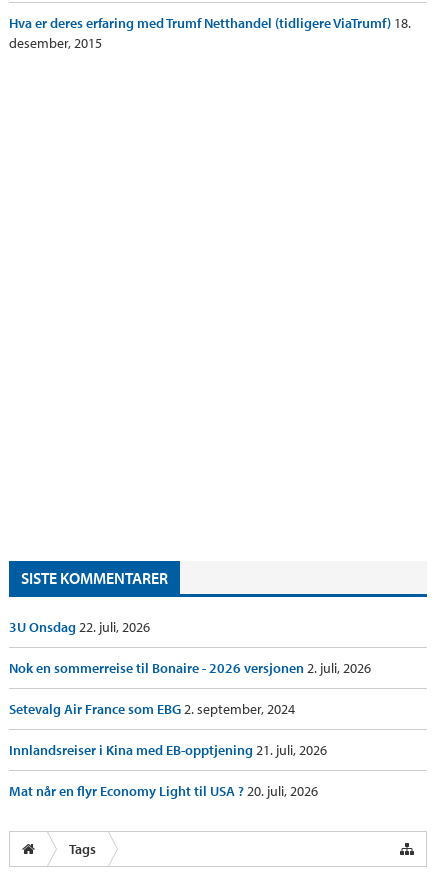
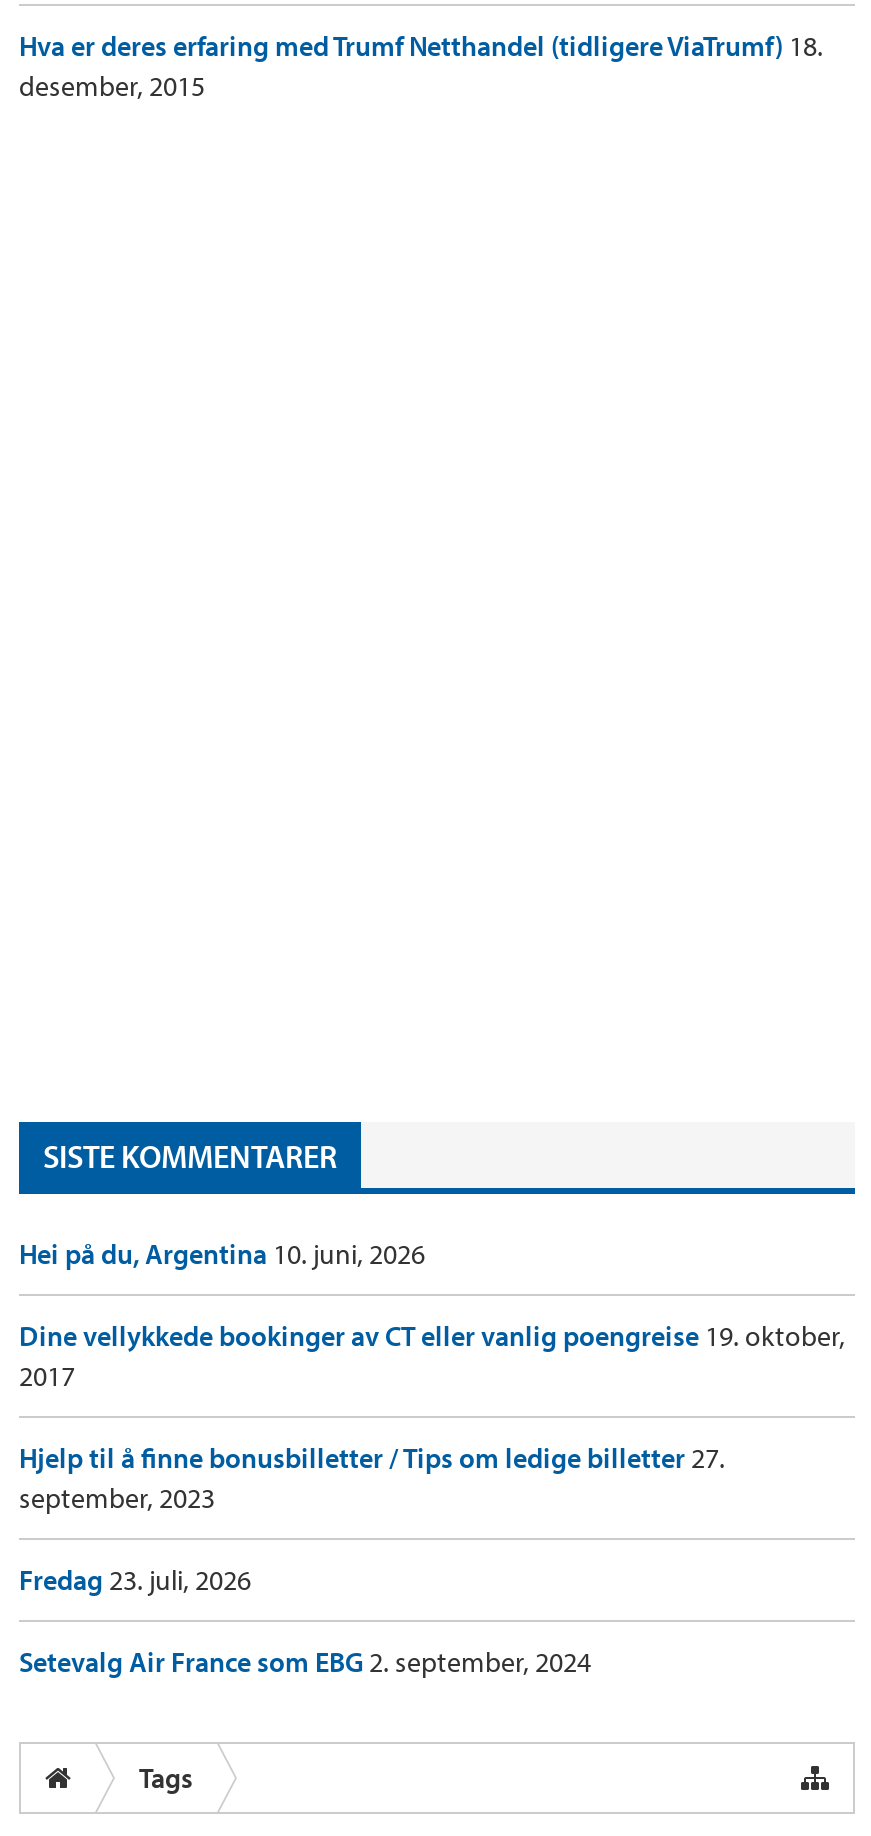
[9,618,371,677] 3U Onsdag 22. juli, 2026 | Nok en sommerreise til Bonaire - 2026 versjonen 2. juli, 2026 -> [19,1235,845,1597] Hei på du, Argentina 10. juni, 2026 | Dine vellykkede bookinger av CT eller vanlig poengreise 19. oktober, | 2017 | Hjelp til å finne bonusbilletter / Tips om ledige billetter 27. | september, 2023 | Fredag 23. juli, 2026
moved [9,700,295,718] -> [19,1643,591,1679]: Setevalg Air France som EBG 2. september, 2024
[9,741,327,800] Innlandsreiser i Kina med EB-opptjening 21. juli, 2026 | Mat når en flyr Economy Light til USA ? 20. juli, 2026 -> none

